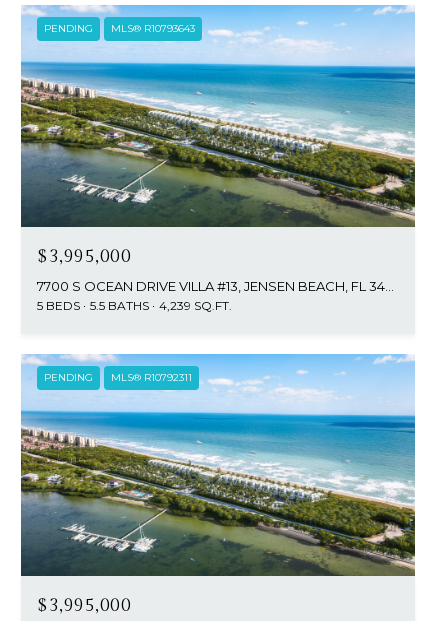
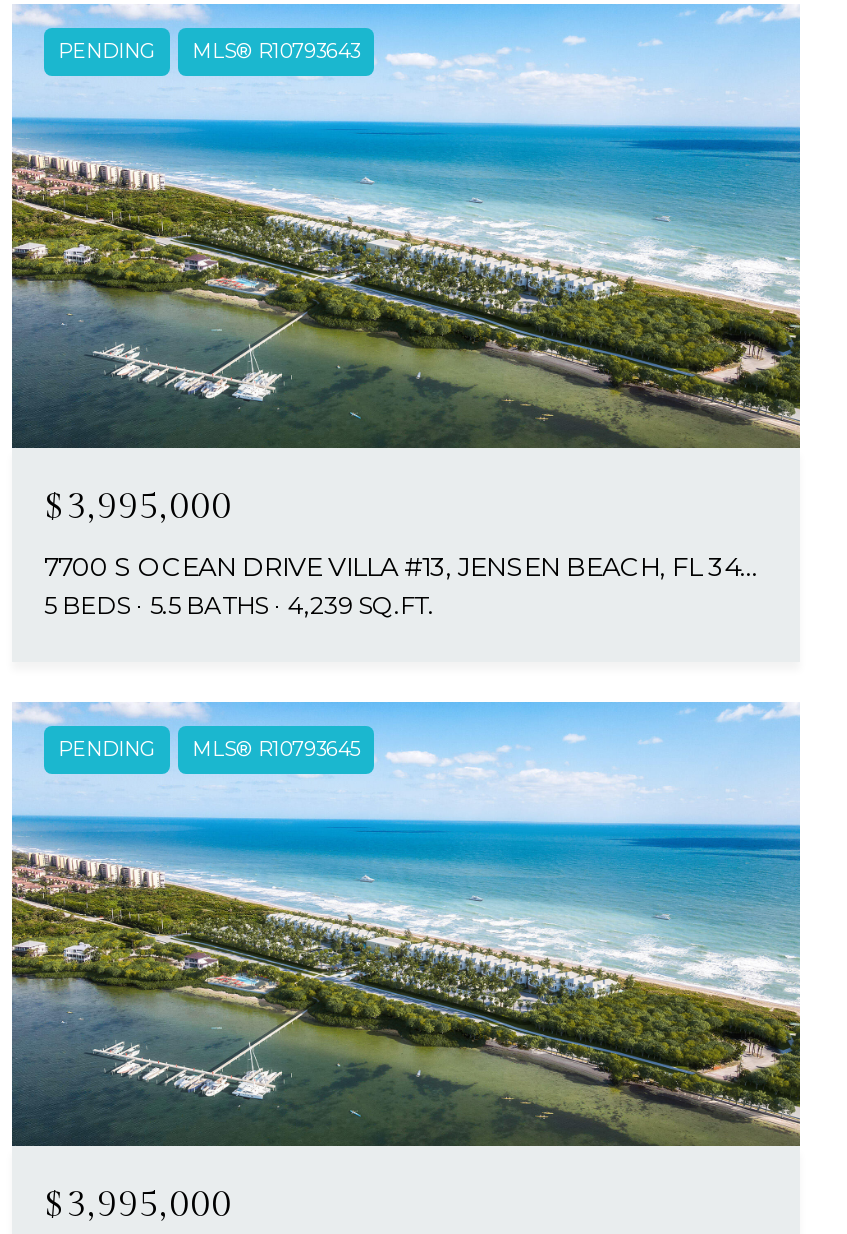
[44,371,192,384] PENDING MLS® R10792311 -> [58,736,360,762] PENDING MLS® R10793645

